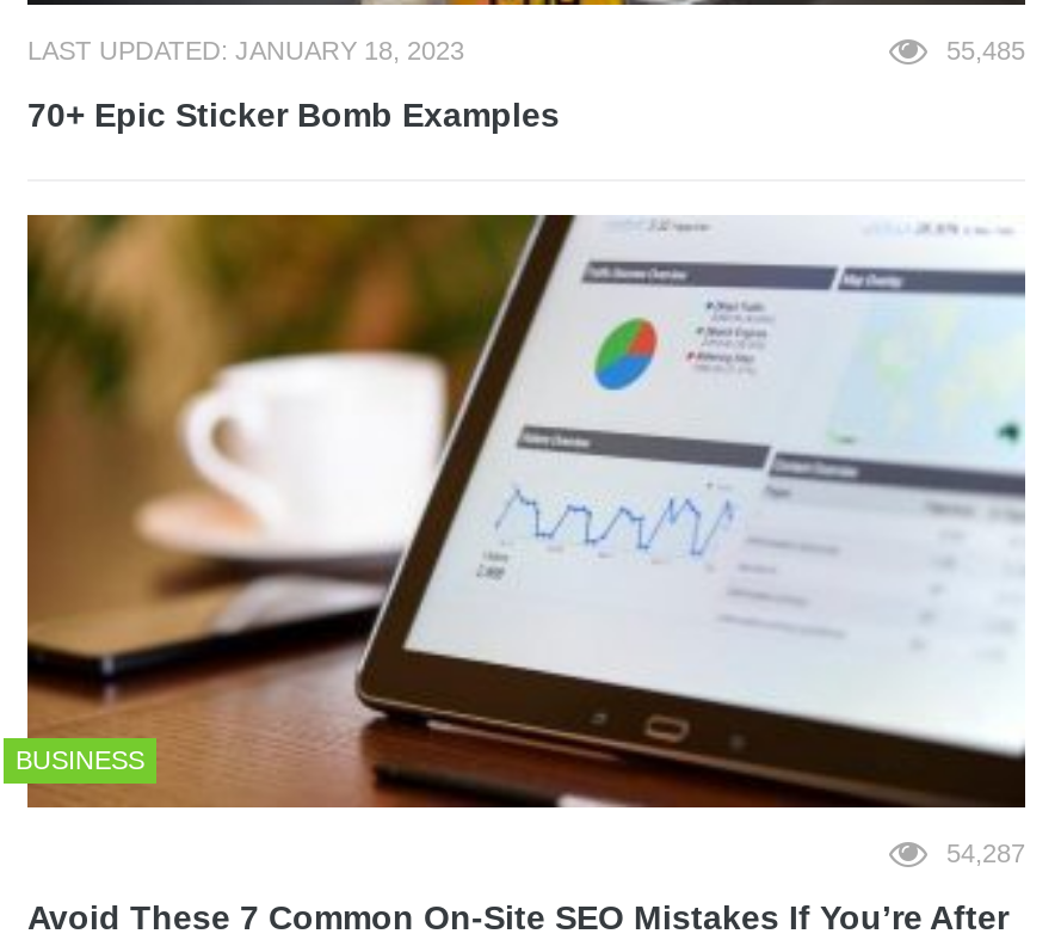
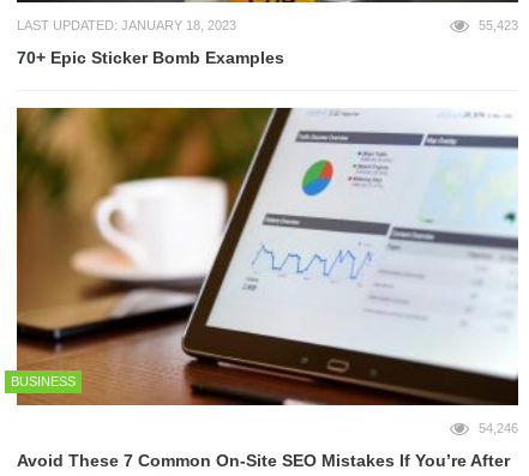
[939,35,1025,64] 55,485 -> [475,18,518,32] 55,423
[939,838,1025,867] 54,287 -> [475,421,518,435] 54,246

